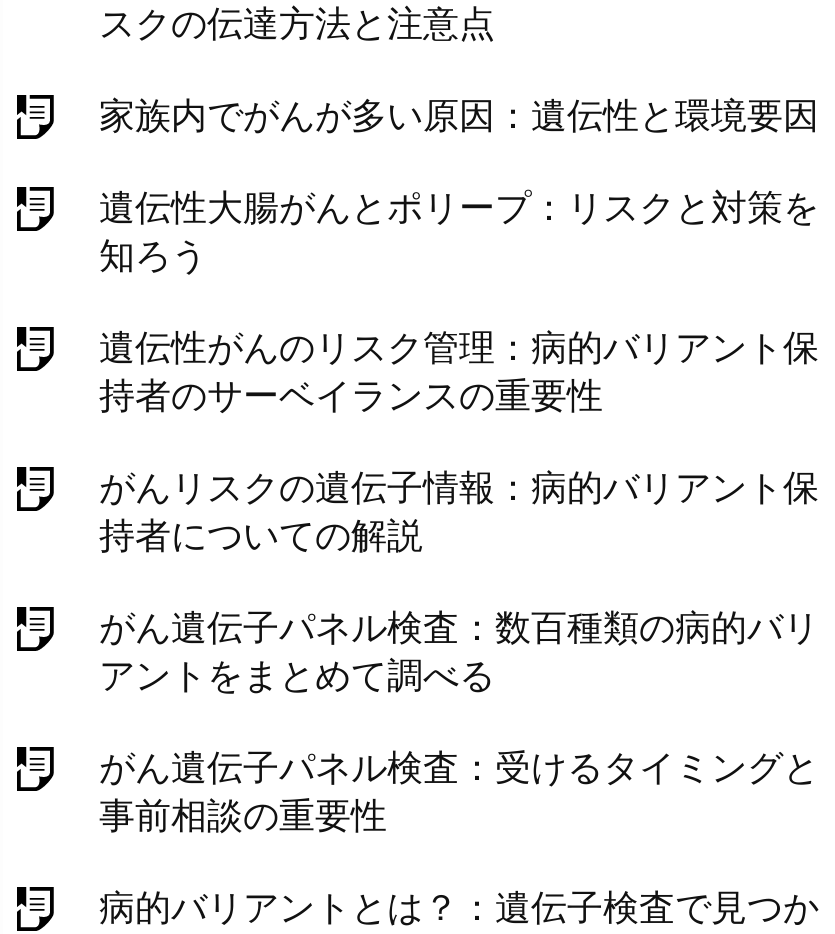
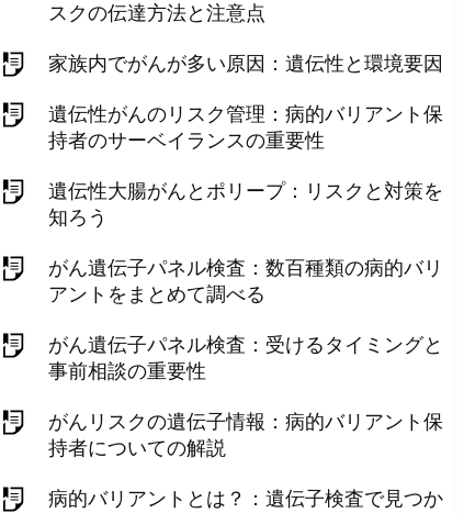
moved [99,188,819,276] -> [48,180,443,228]: 遺伝性大腸がんとポリープ：リスクと対策を | 知ろう
moved [99,328,819,416] -> [48,103,443,152]: 遺伝性がんのリスク管理：病的バリアント保 | 持者のサーベイランスの重要性
moved [99,468,819,556] -> [48,411,443,459]: がんリスクの遺伝子情報：病的バリアント保 | 持者についての解説
moved [99,608,819,836] -> [48,257,443,382]: がん遺伝子パネル検査：数百種類の病的バリ | アントをまとめて調べる | がん遺伝子パネル検査：受けるタイミングと | 事前相談の重要性

